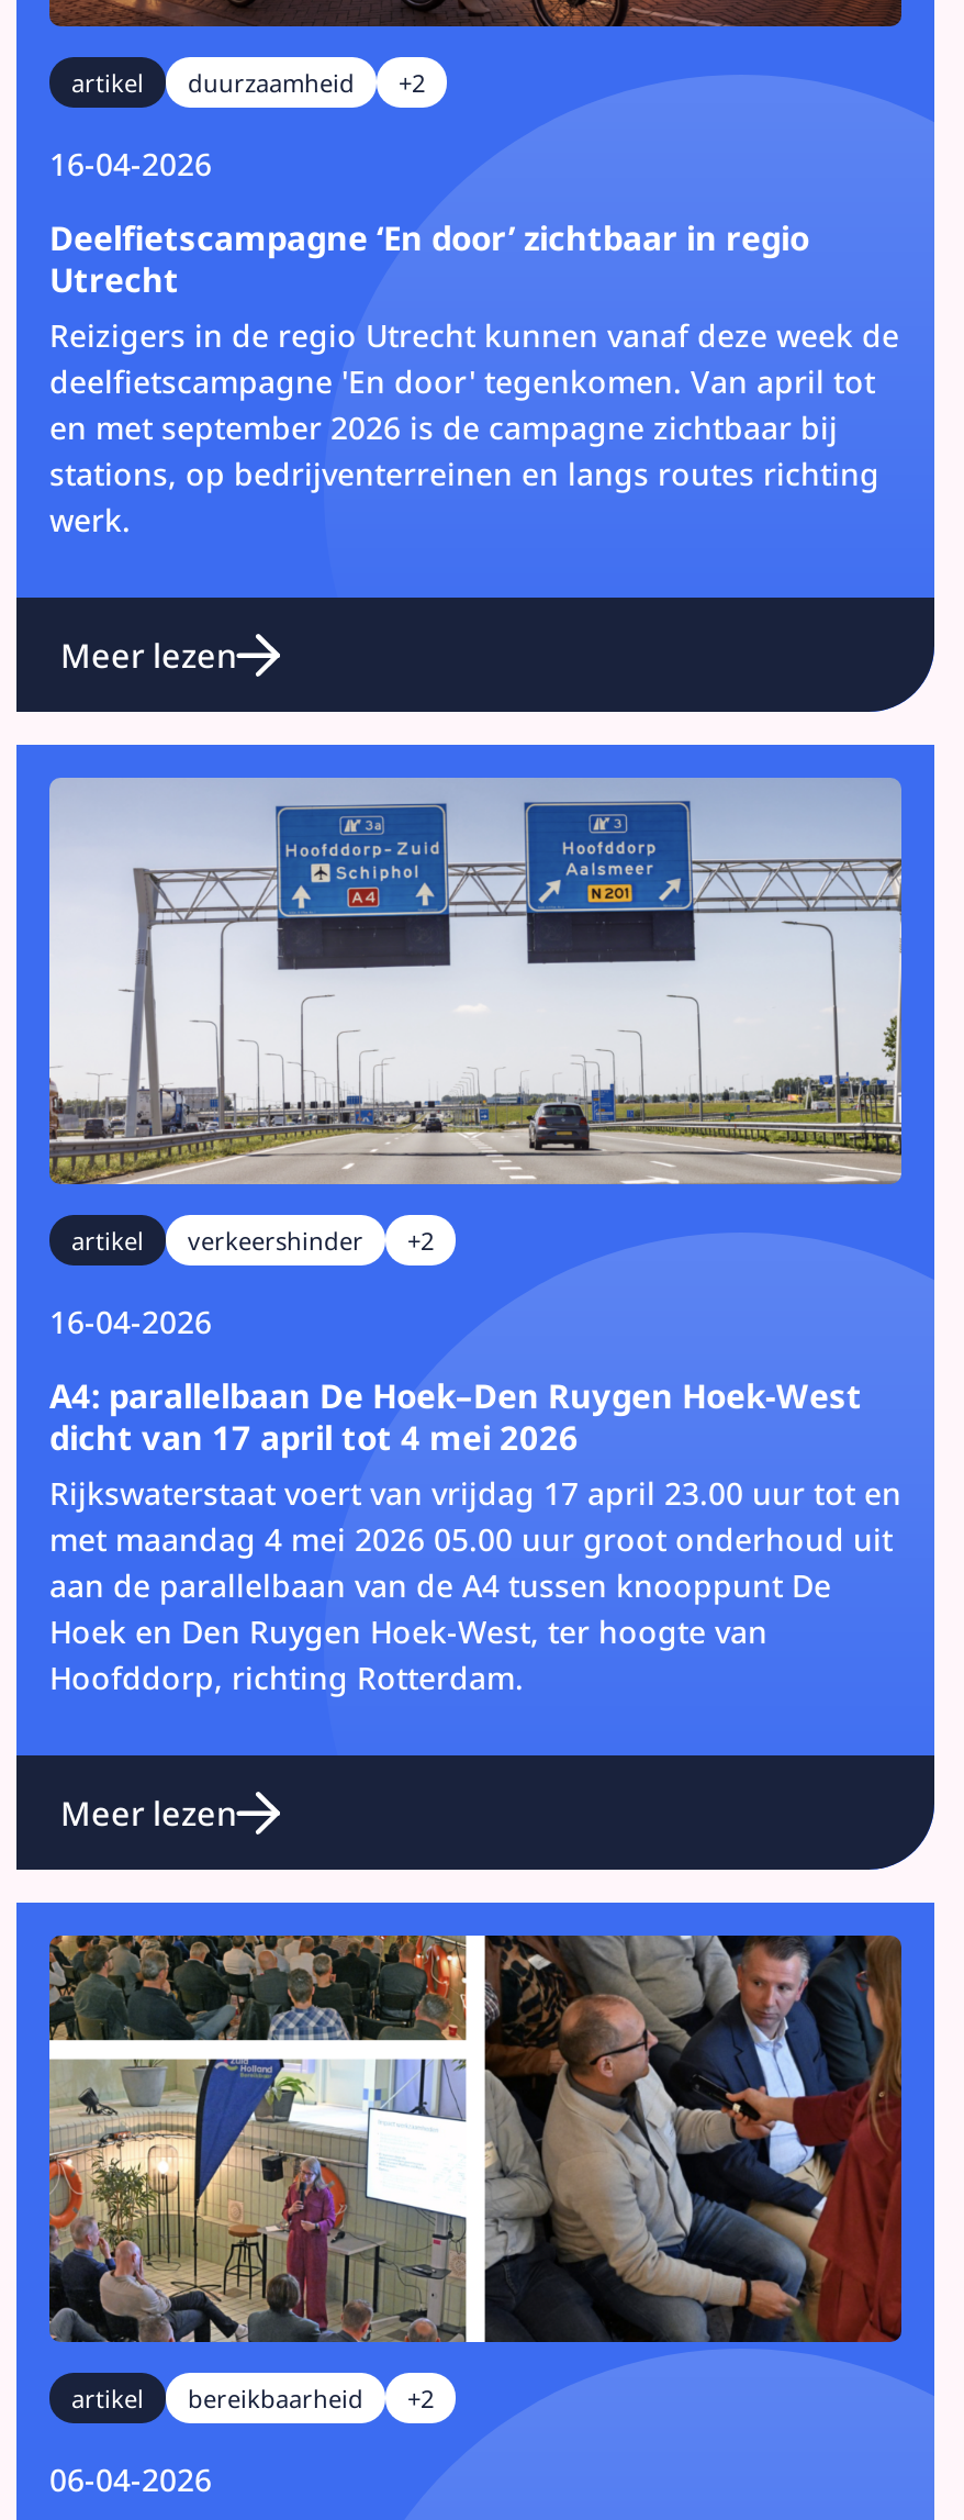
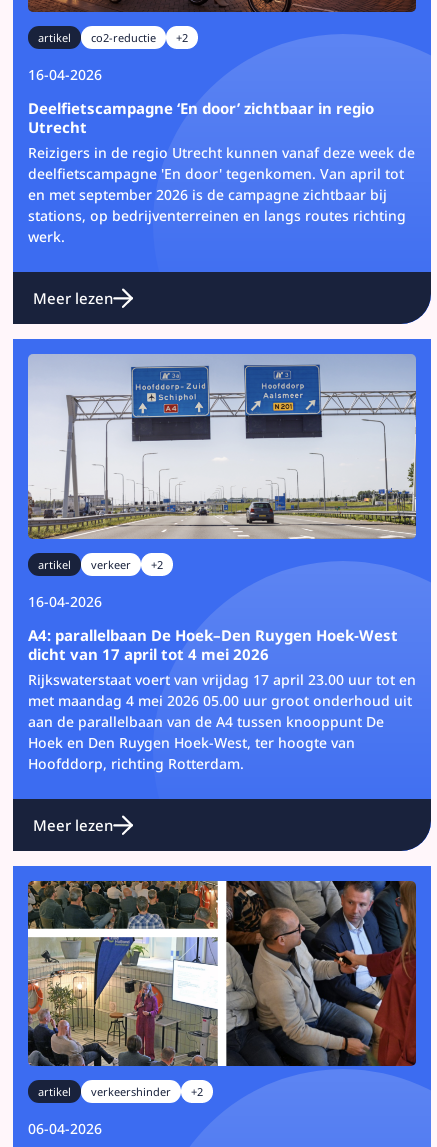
[188,66,355,99] duurzaamheid -> [91,30,156,45] co2-reductie
moved [188,1224,363,1257] -> [91,1084,171,1099]: verkeershinder
none -> [91,557,131,572] verkeer
[188,2382,363,2415] bereikbaarheid -> none

